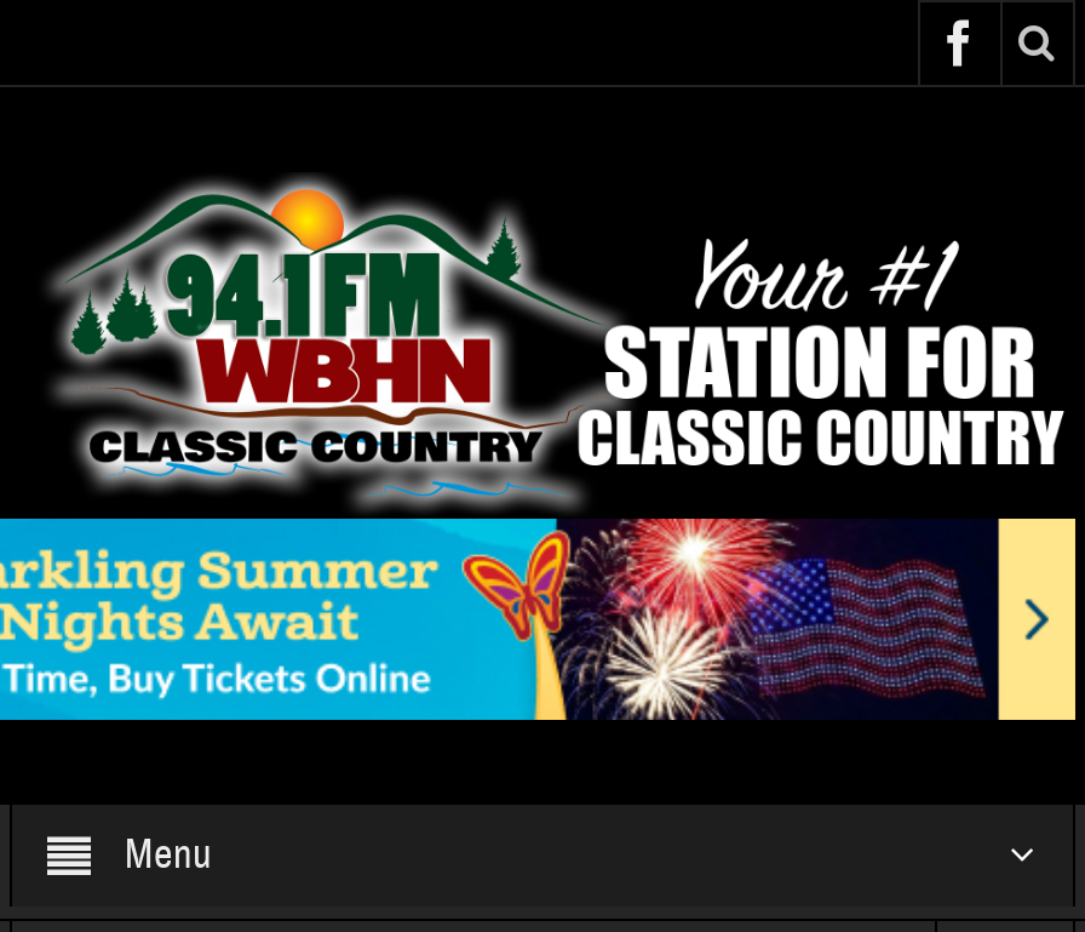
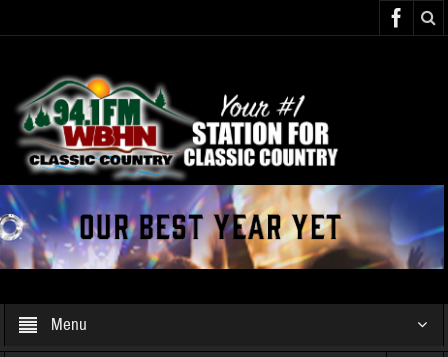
[7,175,1078,722] [image] -> [3,73,445,270] [image]

